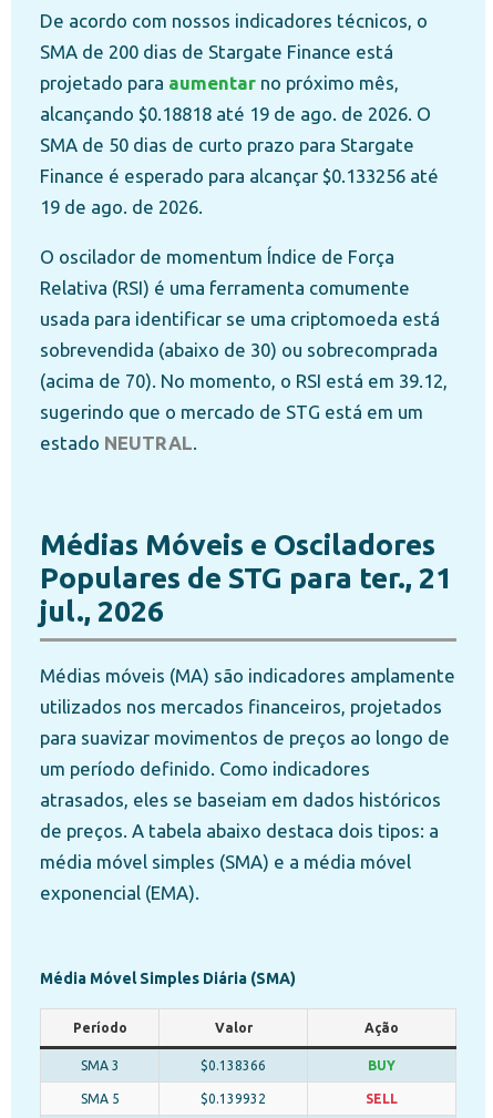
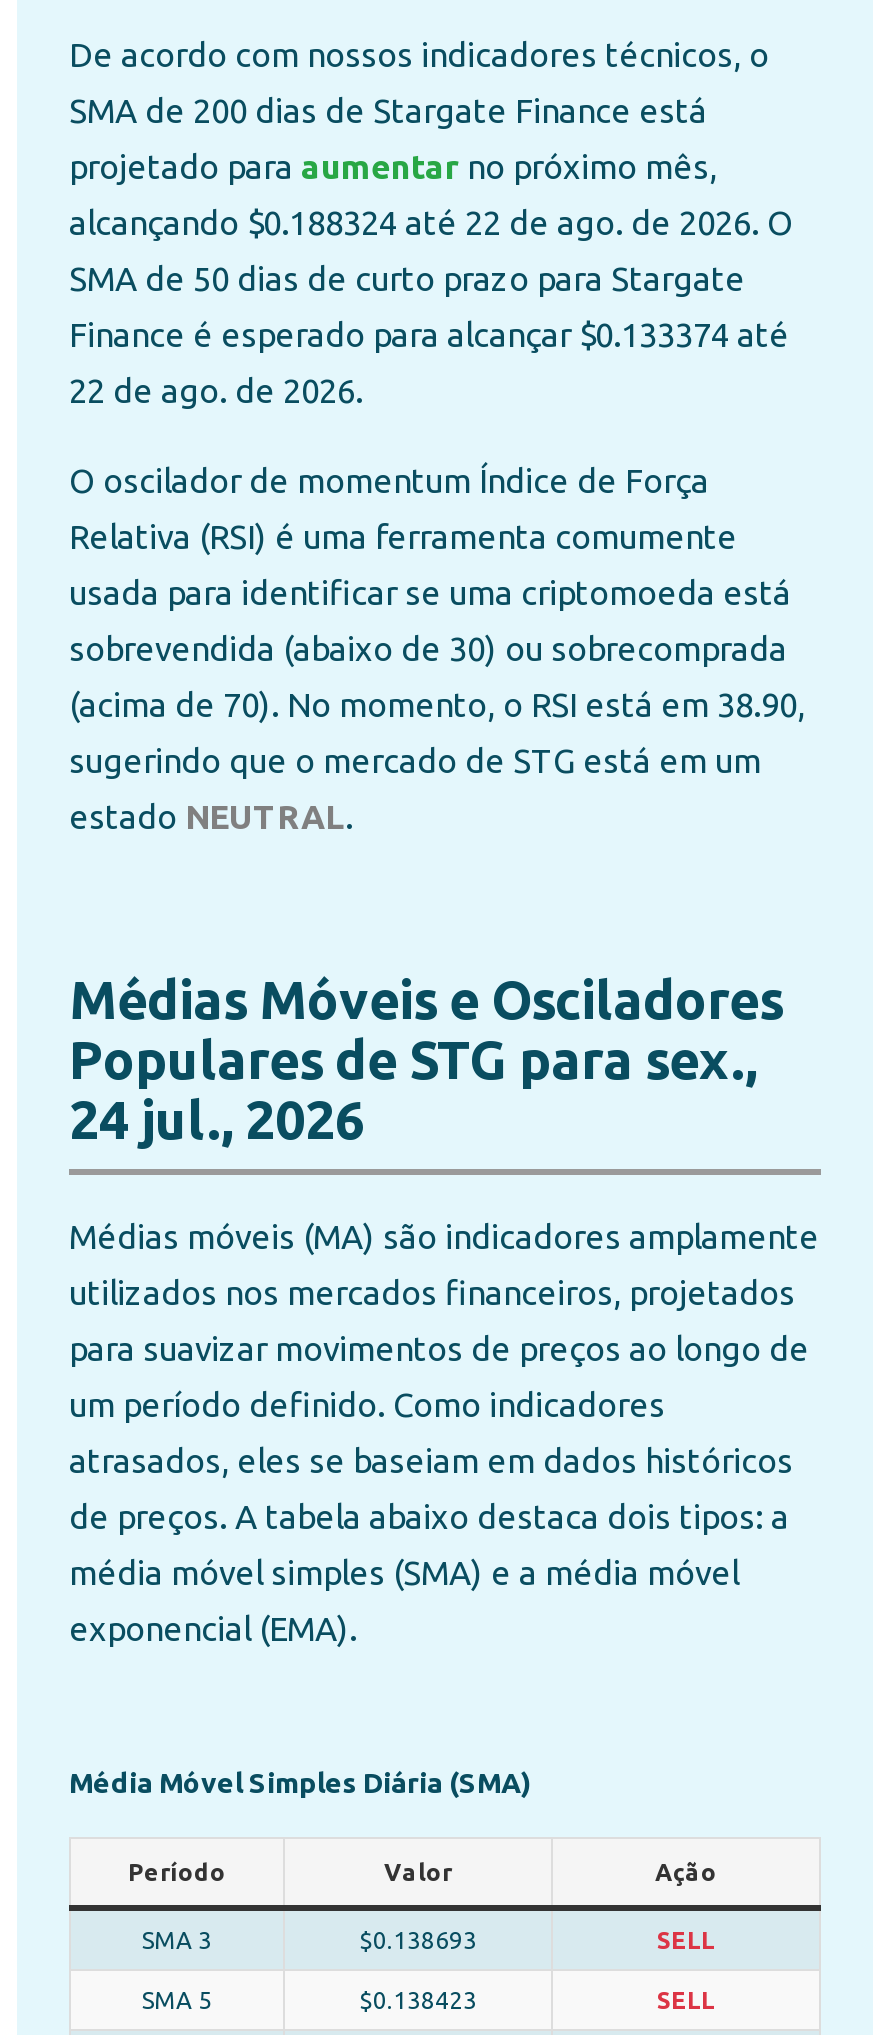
[40,103,431,124] alcançando $0.18818 até 19 de ago. de 2026. O -> [69,203,793,241] alcançando $0.188324 até 22 de ago. de 2026. O
[40,165,439,186] Finance é esperado para alcançar $0.133256 até -> [69,315,789,353] Finance é esperado para alcançar $0.133374 até
[40,196,203,217] 19 de ago. de 2026. -> [69,371,363,409] 22 de ago. de 2026.
[40,370,448,391] (acima de 70). No momento, o RSI está em 39.12, -> [69,685,805,723] (acima de 70). No momento, o RSI está em 38.90,
[40,561,452,627] Populares de STG para ter., 21 | jul., 2026 -> [69,1029,757,1149] Populares de STG para sex., | 24 jul., 2026
[201,1058,396,1072] $0.138366 | BUY -> [359,1926,715,1952] $0.138693 | SELL
[201,1091,266,1105] $0.139932 -> [359,1986,477,2012] $0.138423

